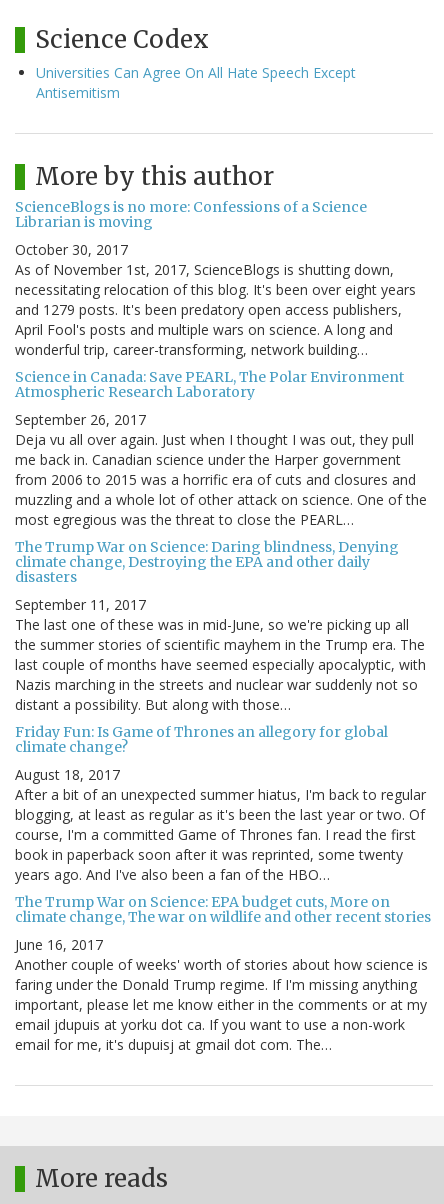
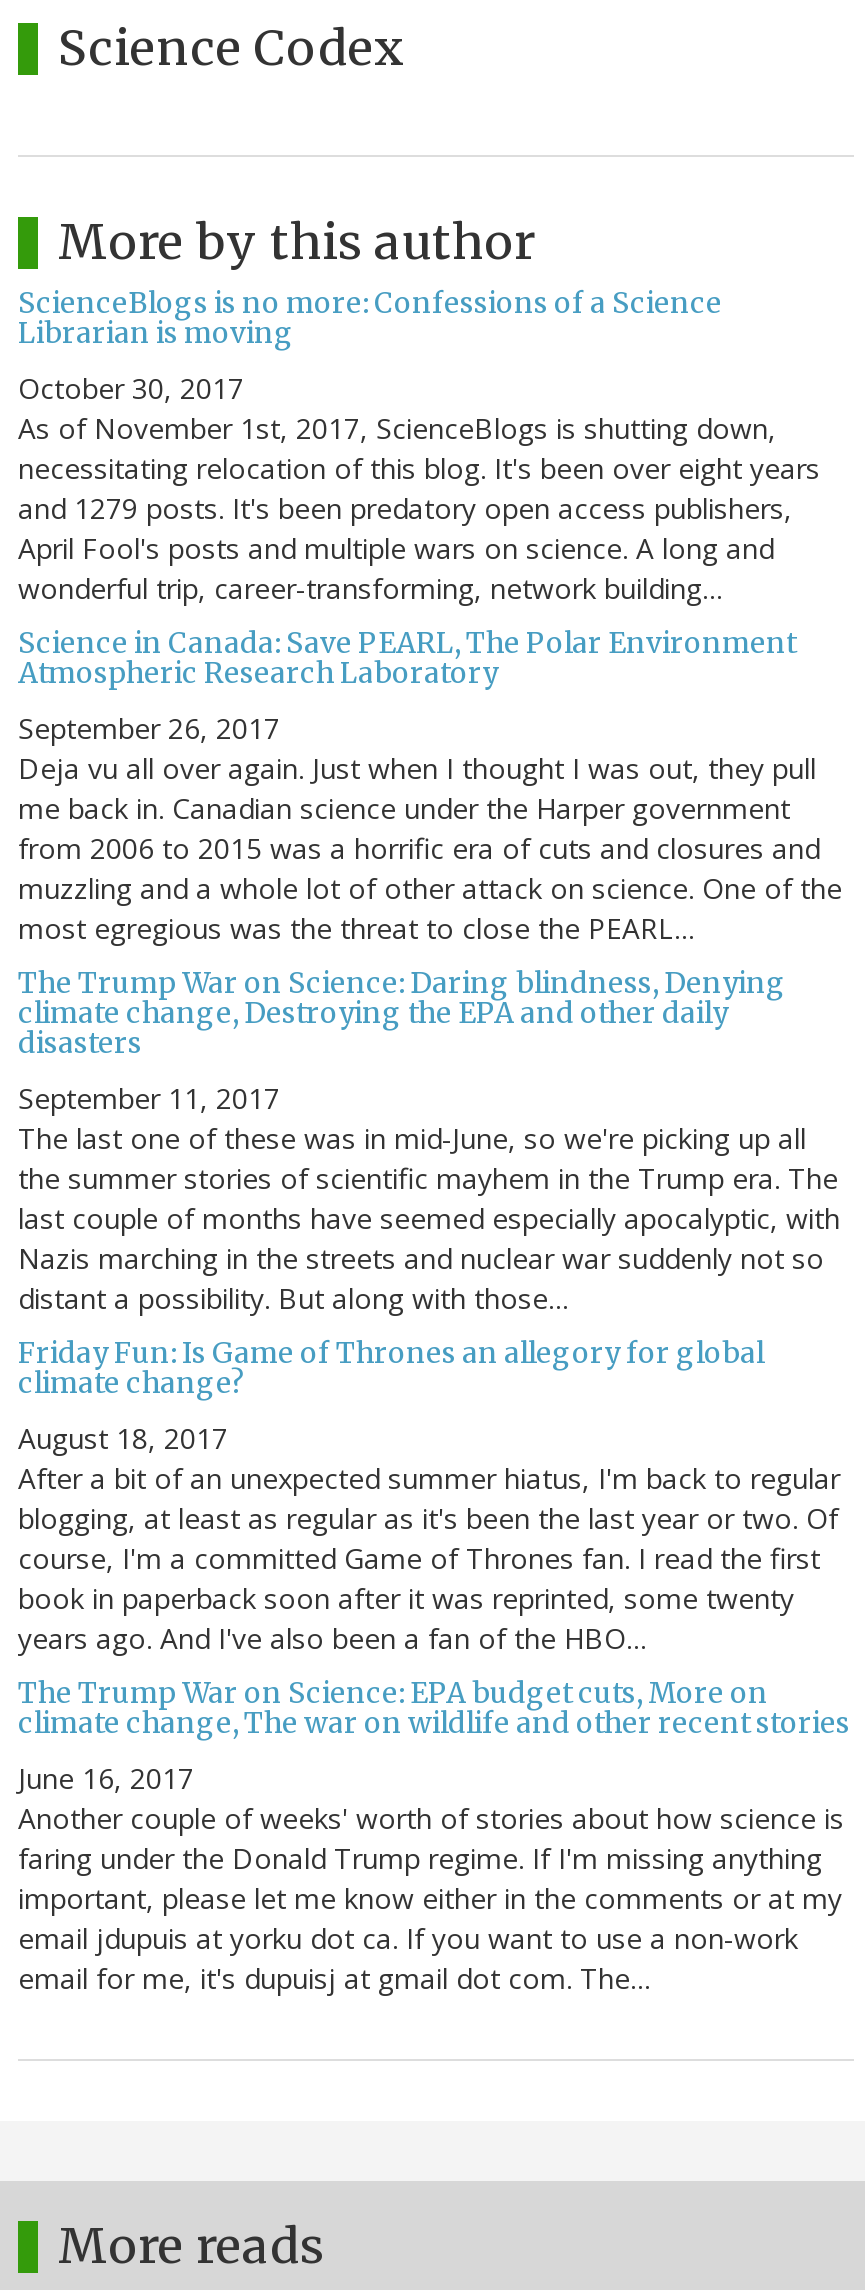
[36,63,356,102] Universities Can Agree On All Hate Speech Except | Antisemitism -> none

